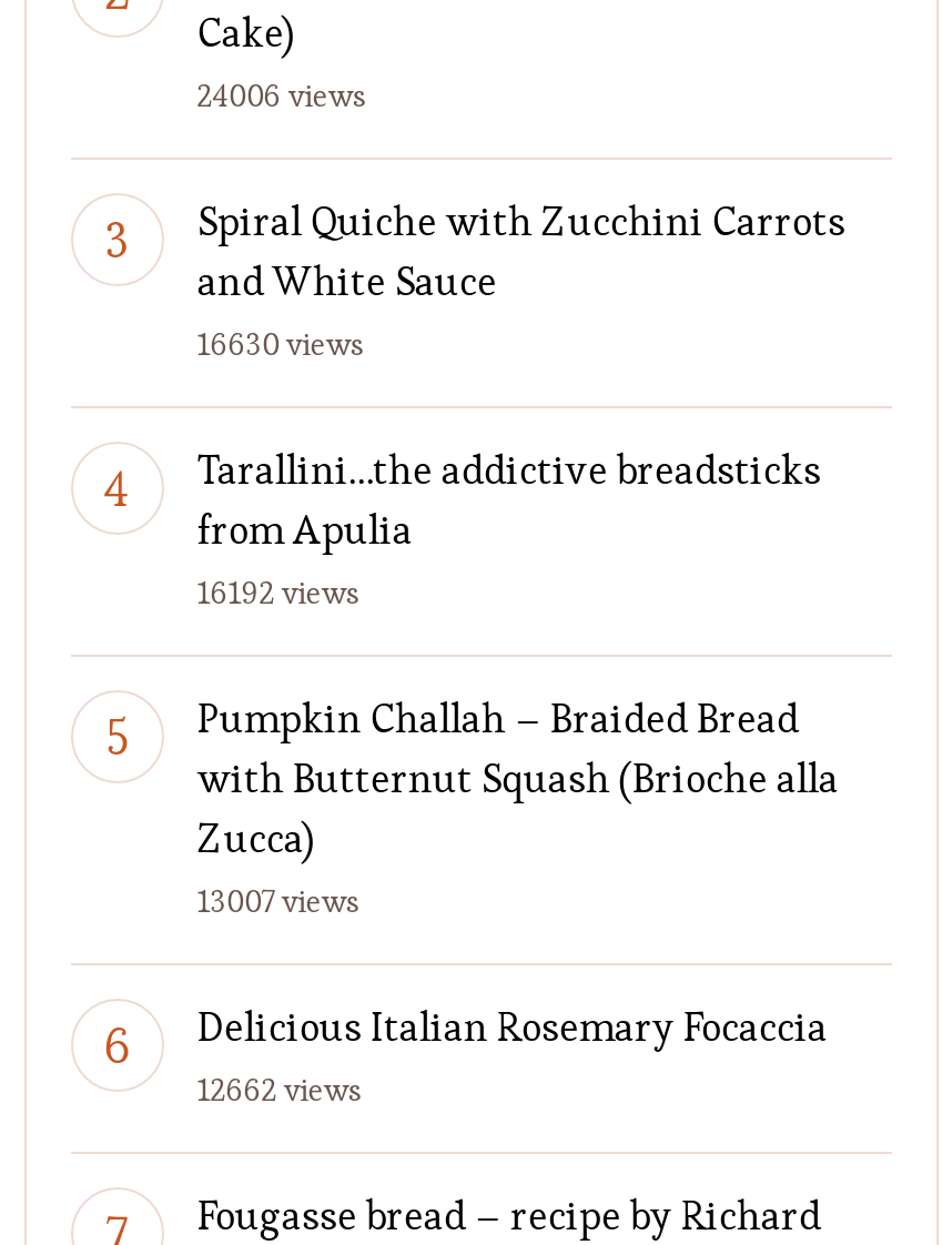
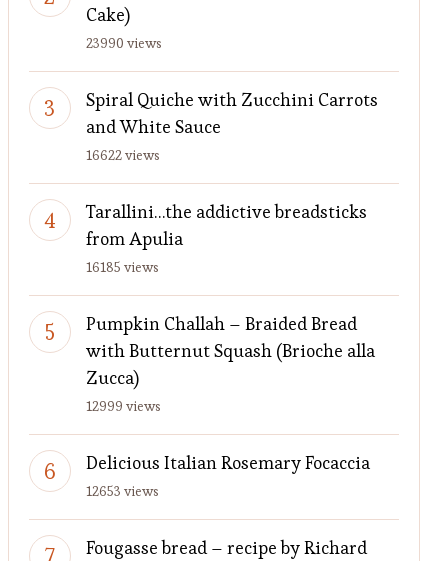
[197,75,366,115] 24006 views -> [86,34,162,52] 23990 views
[197,324,364,364] 16630 views -> [86,146,160,164] 16622 views
[197,573,359,613] 16192 views -> [86,258,159,276] 16185 views
[197,881,359,921] 13007 views -> [86,397,161,415] 12999 views
[197,1070,361,1110] 12662 views -> [86,482,159,500] 12653 views

